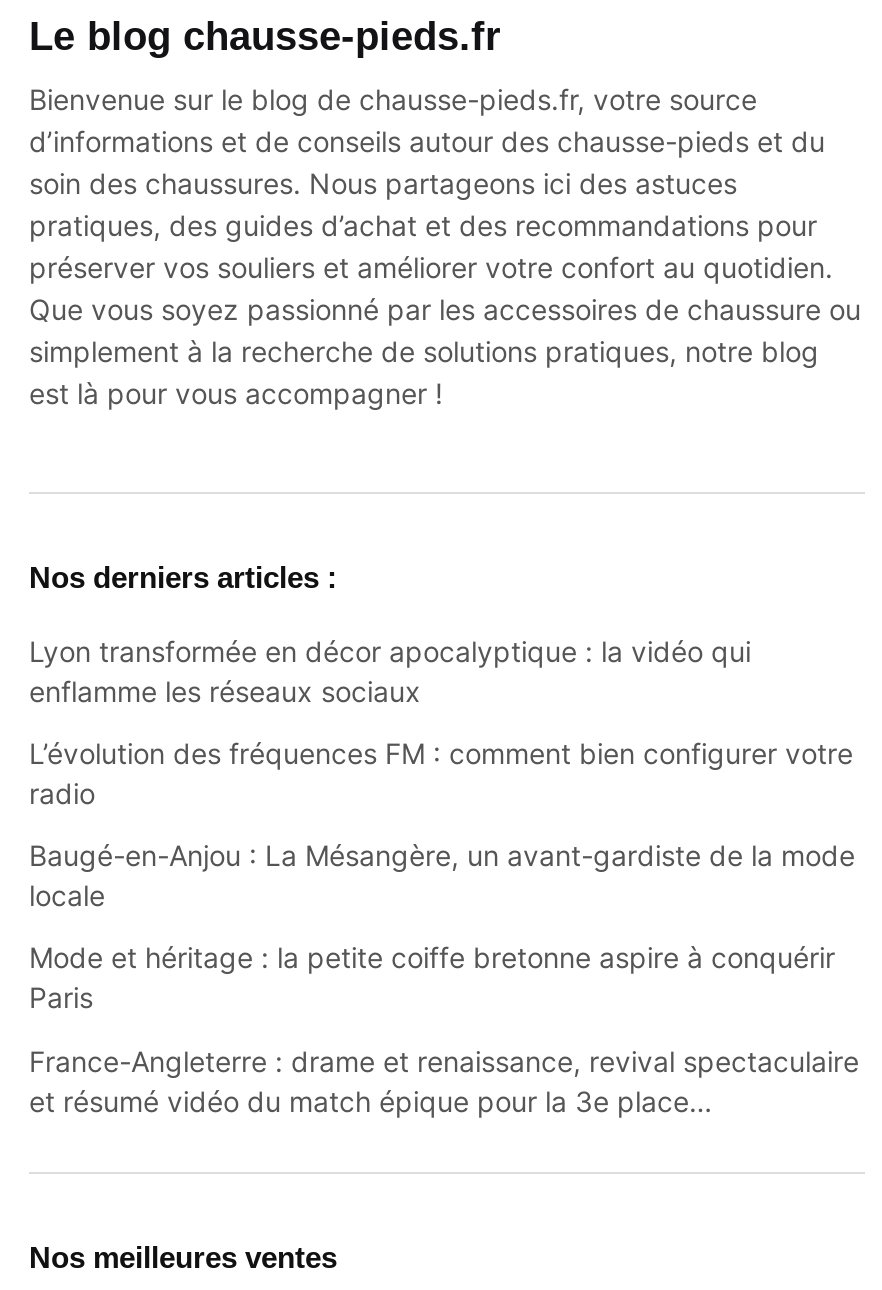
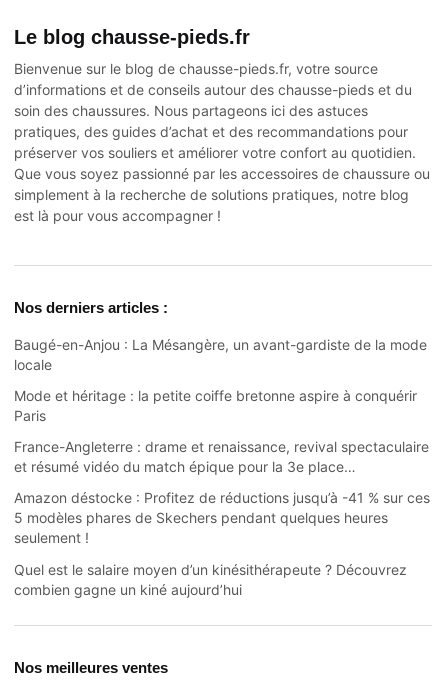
[29,634,853,810] Lyon transformée en décor apocalyptique : la vidéo qui | enflamme les réseaux sociaux | L’évolution des fréquences FM : comment bien configurer votre | radio -> none
moved [29,838,859,1117] -> [14,336,429,475]: Baugé-en-Anjou : La Mésangère, un avant-gardiste de la mode | locale | Mode et héritage : la petite coiffe bretonne aspire à conquérir | Paris | France-Angleterre : drame et renaissance, revival spectaculaire | et résumé vidéo du match épique pour la 3e place…
none -> [14,489,430,598] Amazon déstocke : Profitez de réductions jusqu’à -41 % sur ces | 5 modèles phares de Skechers pendant quelques heures | seulement ! | Quel est le salaire moyen d’un kinésithérapeute ? Découvrez | combien gagne un kiné aujourd’hui

